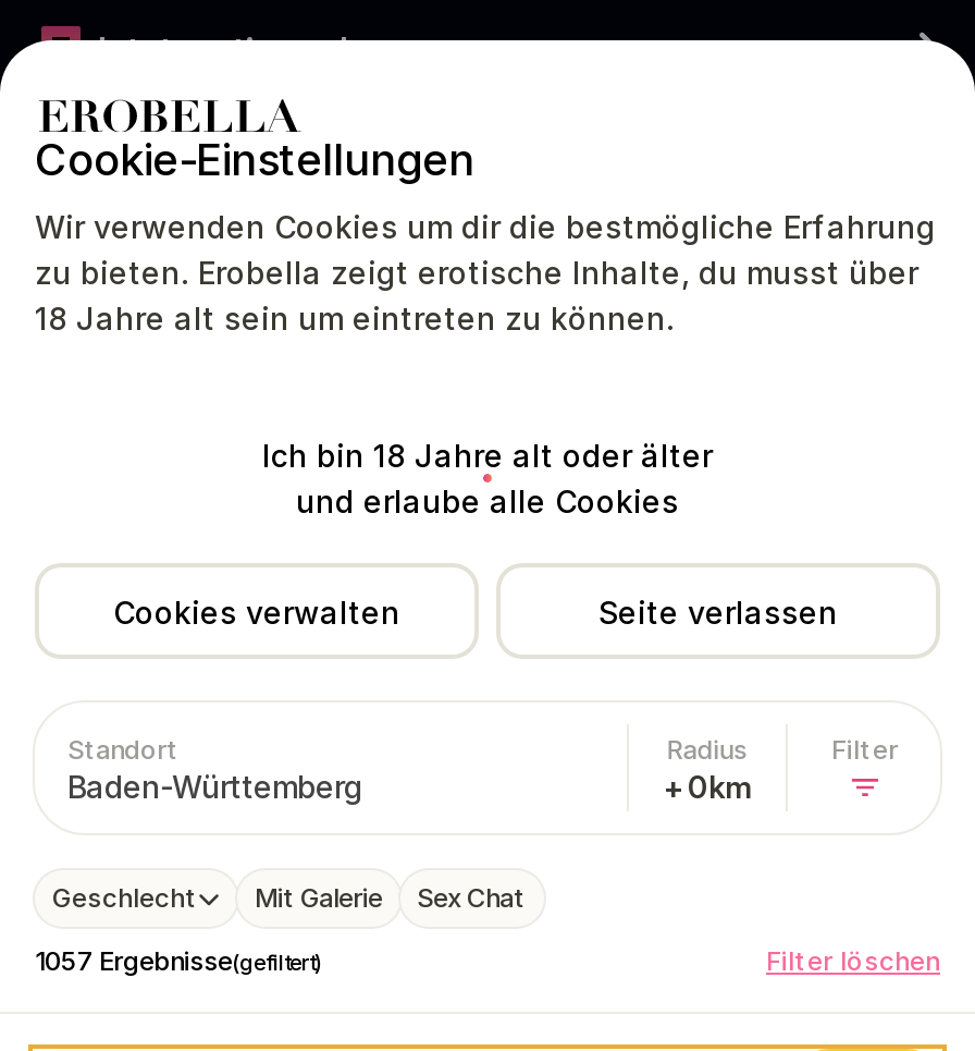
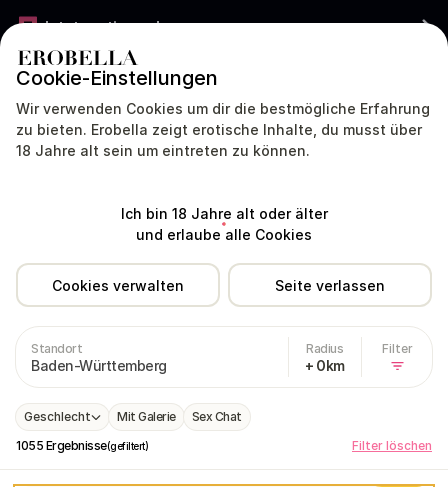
[35,944,322,977] 1057 Ergebnisse(gefiltert) -> [16,438,148,453] 1055 Ergebnisse(gefiltert)

